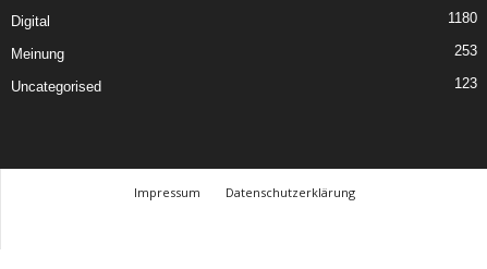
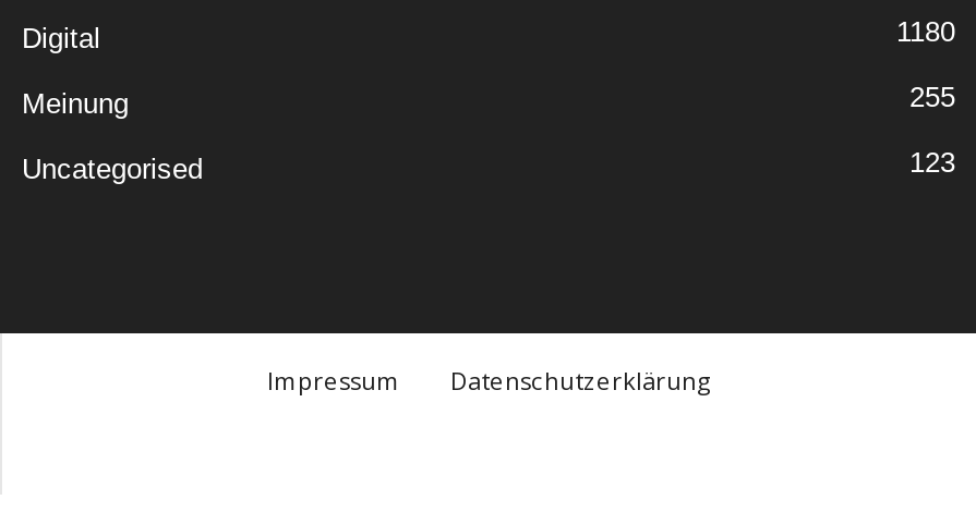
[454,42,477,59] 253 -> [909,81,955,113] 255

